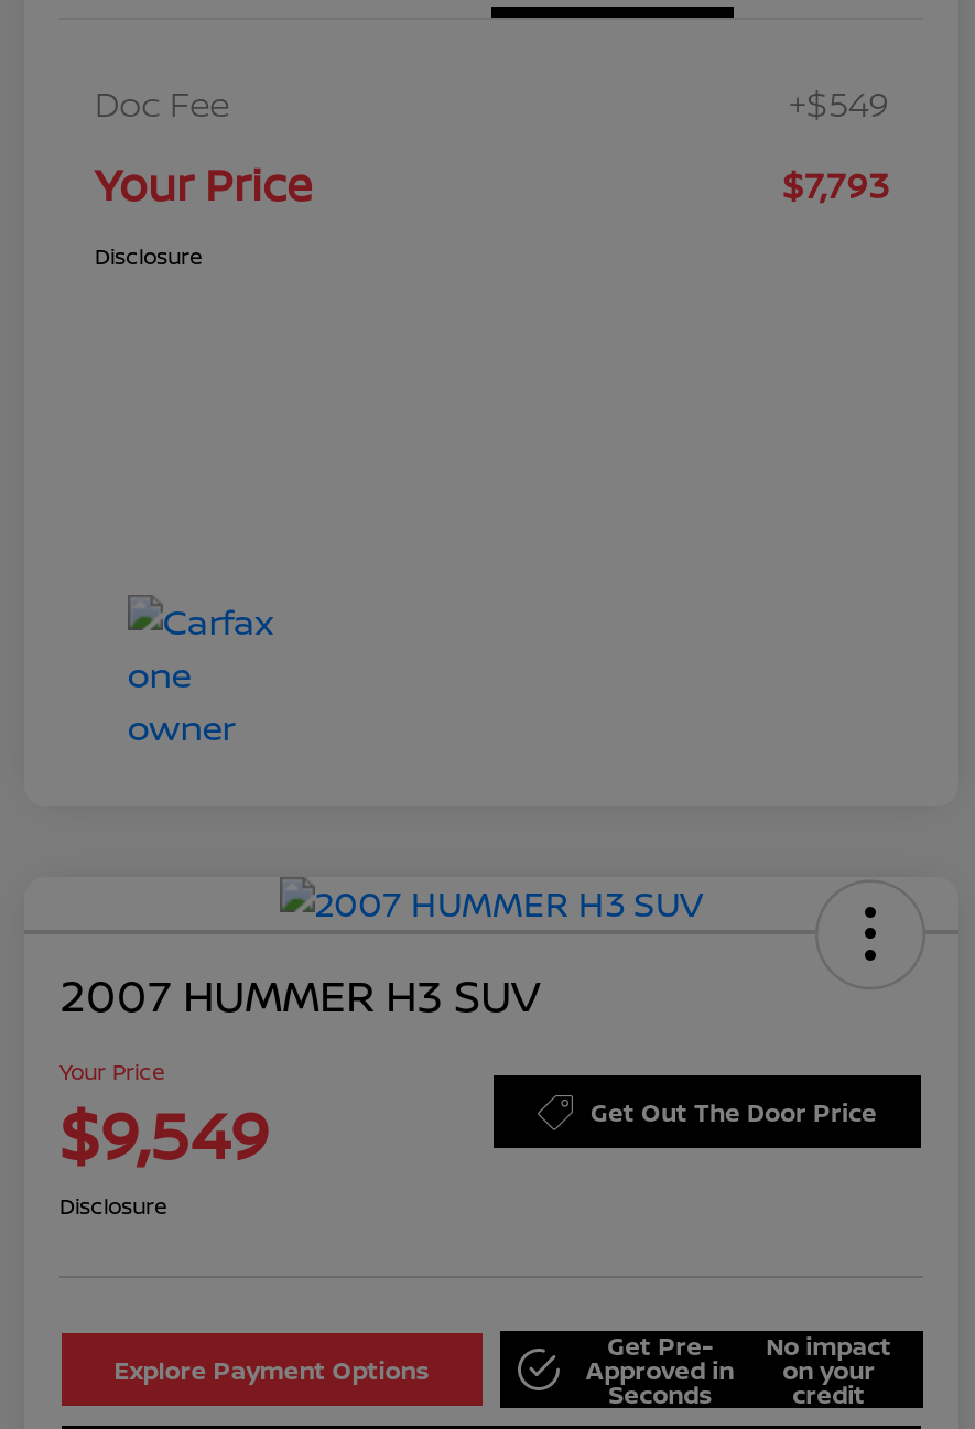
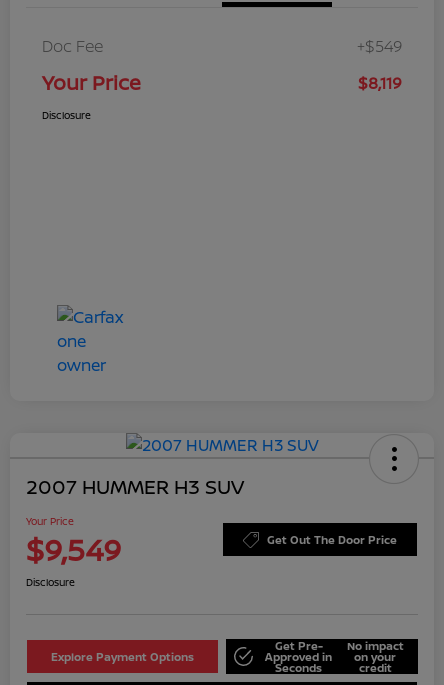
[782,160,888,209] $7,793 -> [358,72,402,94] $8,119

